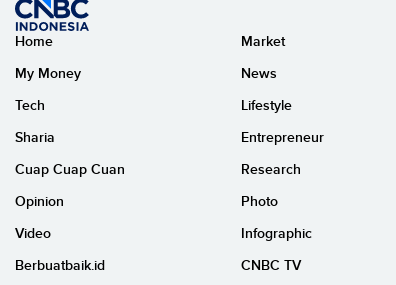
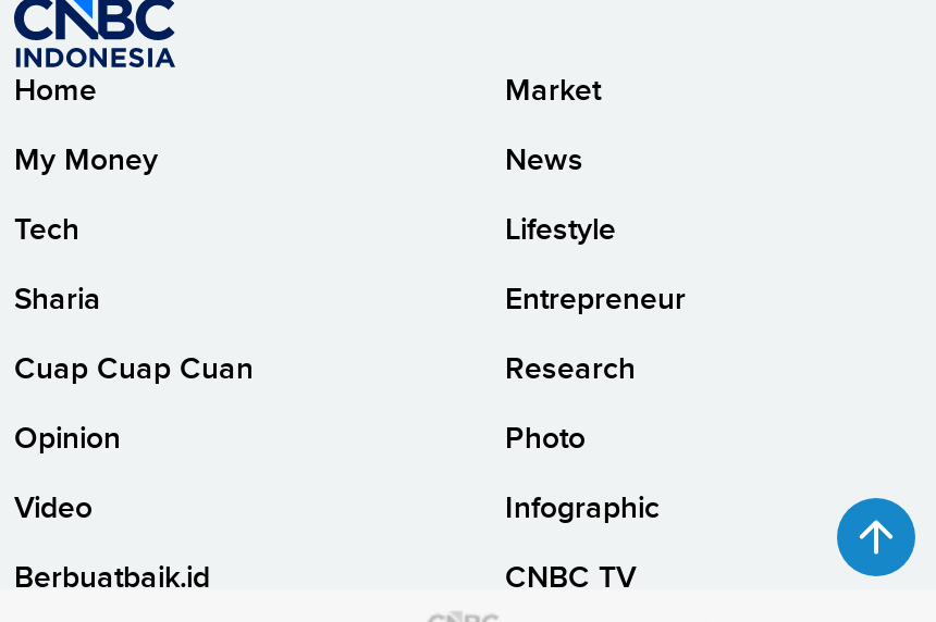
none -> [835,496,917,579] [image]

